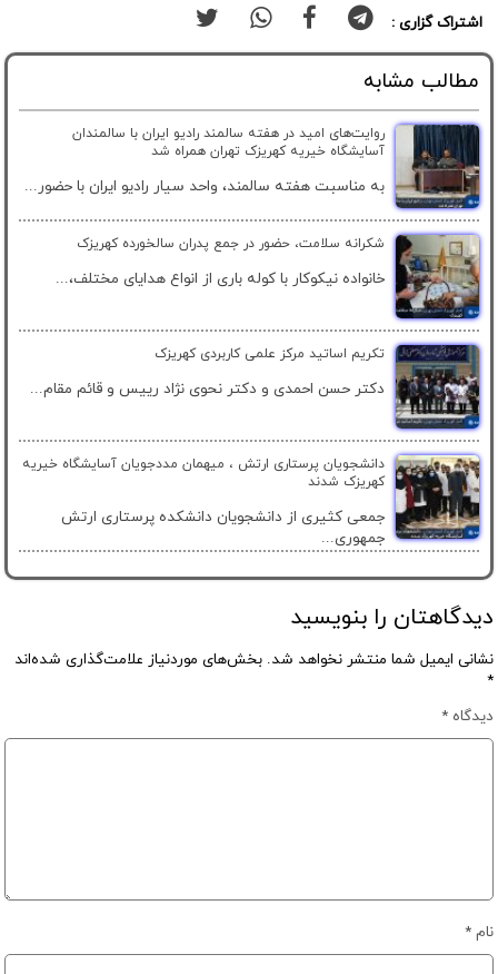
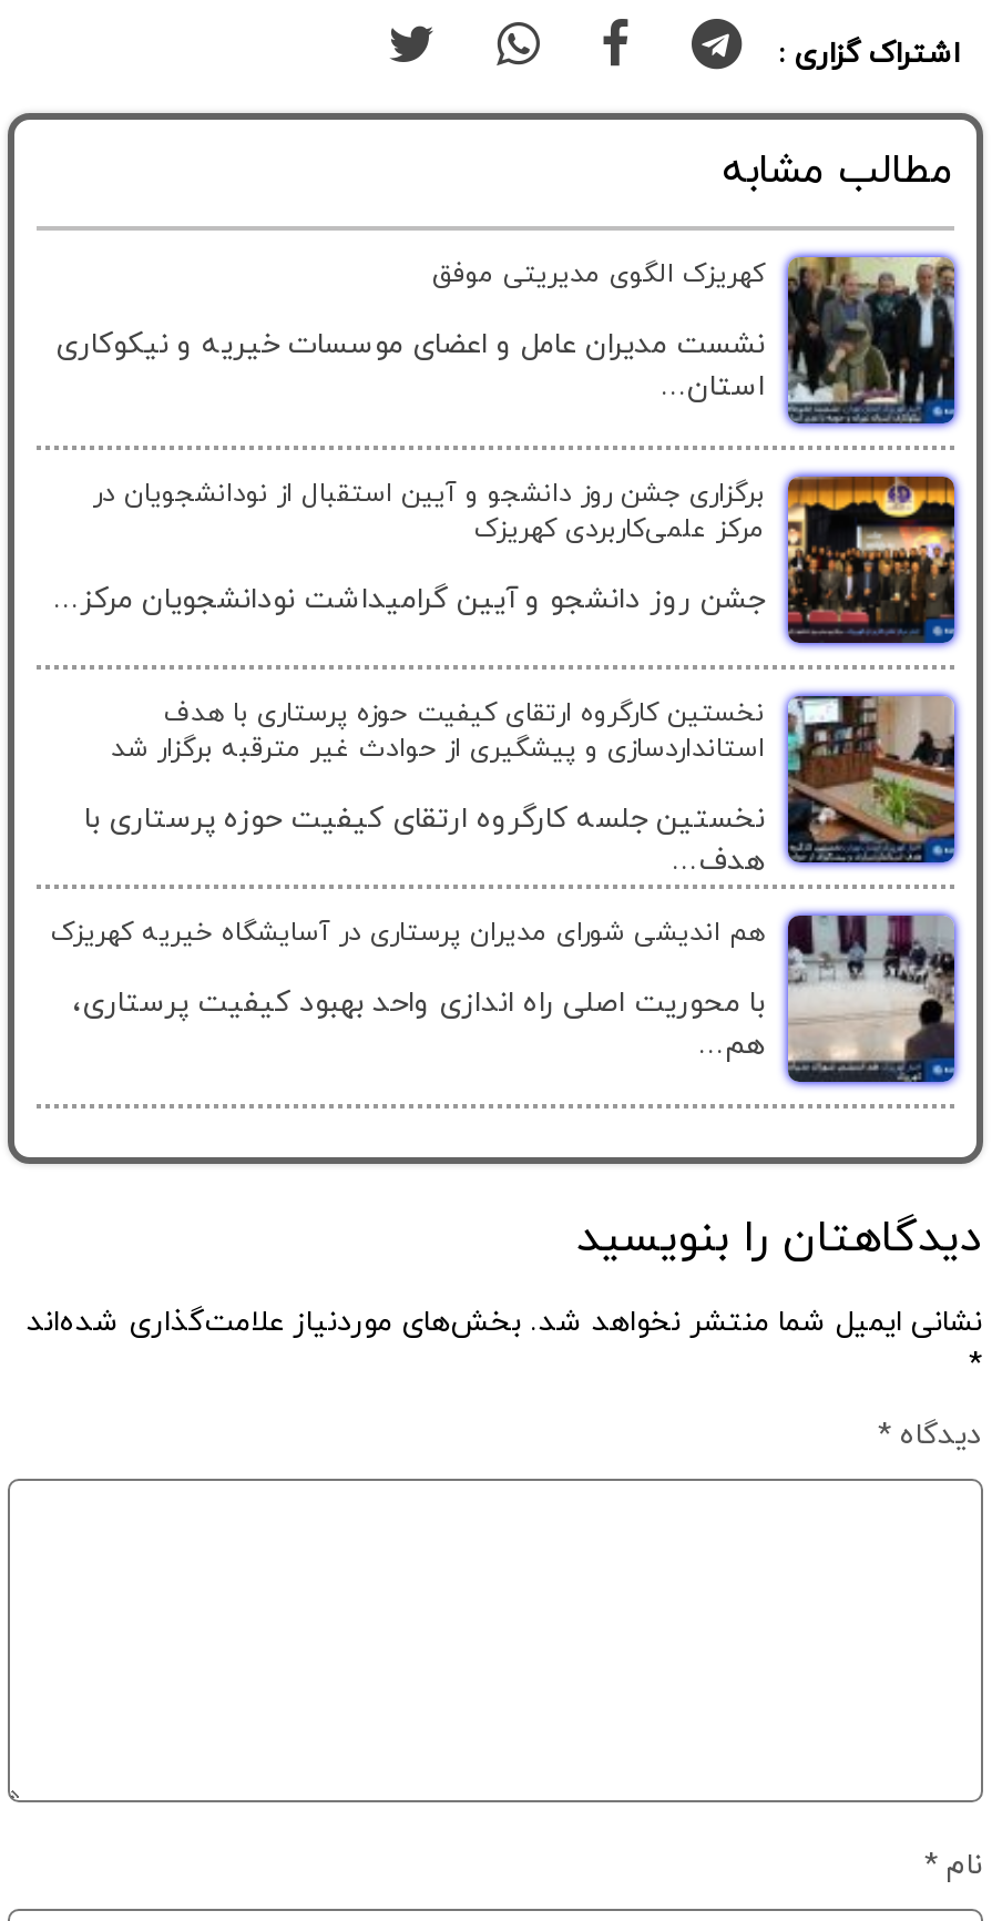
[72,124,480,207] [image] | روایت‌های امید در هفته سالمند رادیو ایران با سالمندان | آسایشگاه خیریه کهریزک تهران همراه شد -> [432,255,957,423] [image] | کهریزک الگوی مدیریتی موفق
[24,175,384,197] به مناسبت هفته سالمند، واحد سیار رادیو ایران با حضور... -> [55,323,765,407] نشست مدیران عامل و اعضای موسسات خیریه و نیکوکاری | استان...
[76,234,479,317] [image] | شکرانه سلامت، حضور در جمع پدران سالخورده کهریزک -> [93,474,957,641] [image] | برگزاری جشن روز دانشجو و آیین استقبال از نو‌دانشجویان در | مرکز علمی‌کاربردی کهریزک
[55,268,384,289] خانواده نیکوکار با کوله باری از انواع هدایای مختلف،... -> [53,578,765,620] جشن روز دانشجو و آیین گرامیداشت نو‌دانشجویان مرکز...
[154,344,480,427] [image] | تکریم اساتید مرکز علمی کاربردی کهریزک -> [111,694,957,860] [image] | نخستین کارگروه ارتقای کیفیت حوزه پرستاری با هدف | استانداردسازی و پیشگیری از حوادث غیر مترقبه برگزار شد
[29,378,384,399] دکتر حسن احمدی و دکتر نحوی نژاد رییس و قائم مقام... -> [84,797,765,881] نخستین جلسه کارگروه ارتقای کیفیت حوزه پرستاری با | هدف...
[22,455,480,539] [image] | دانشجویان پرستاری ارتش ، میهمان مددجویان آسایشگاه خیریه | کهریزک شدند -> [51,913,957,1082] [image] | هم اندیشی شورای مدیران پرستاری در آسایشگاه خیریه کهریزک
[61,506,384,548] جمعی کثیری از دانشجویان دانشکده پرستاری ارتش | جمهوری... -> [73,981,765,1065] با محوریت اصلی راه اندازی واحد بهبود کیفیت پرستاری، | هم...

